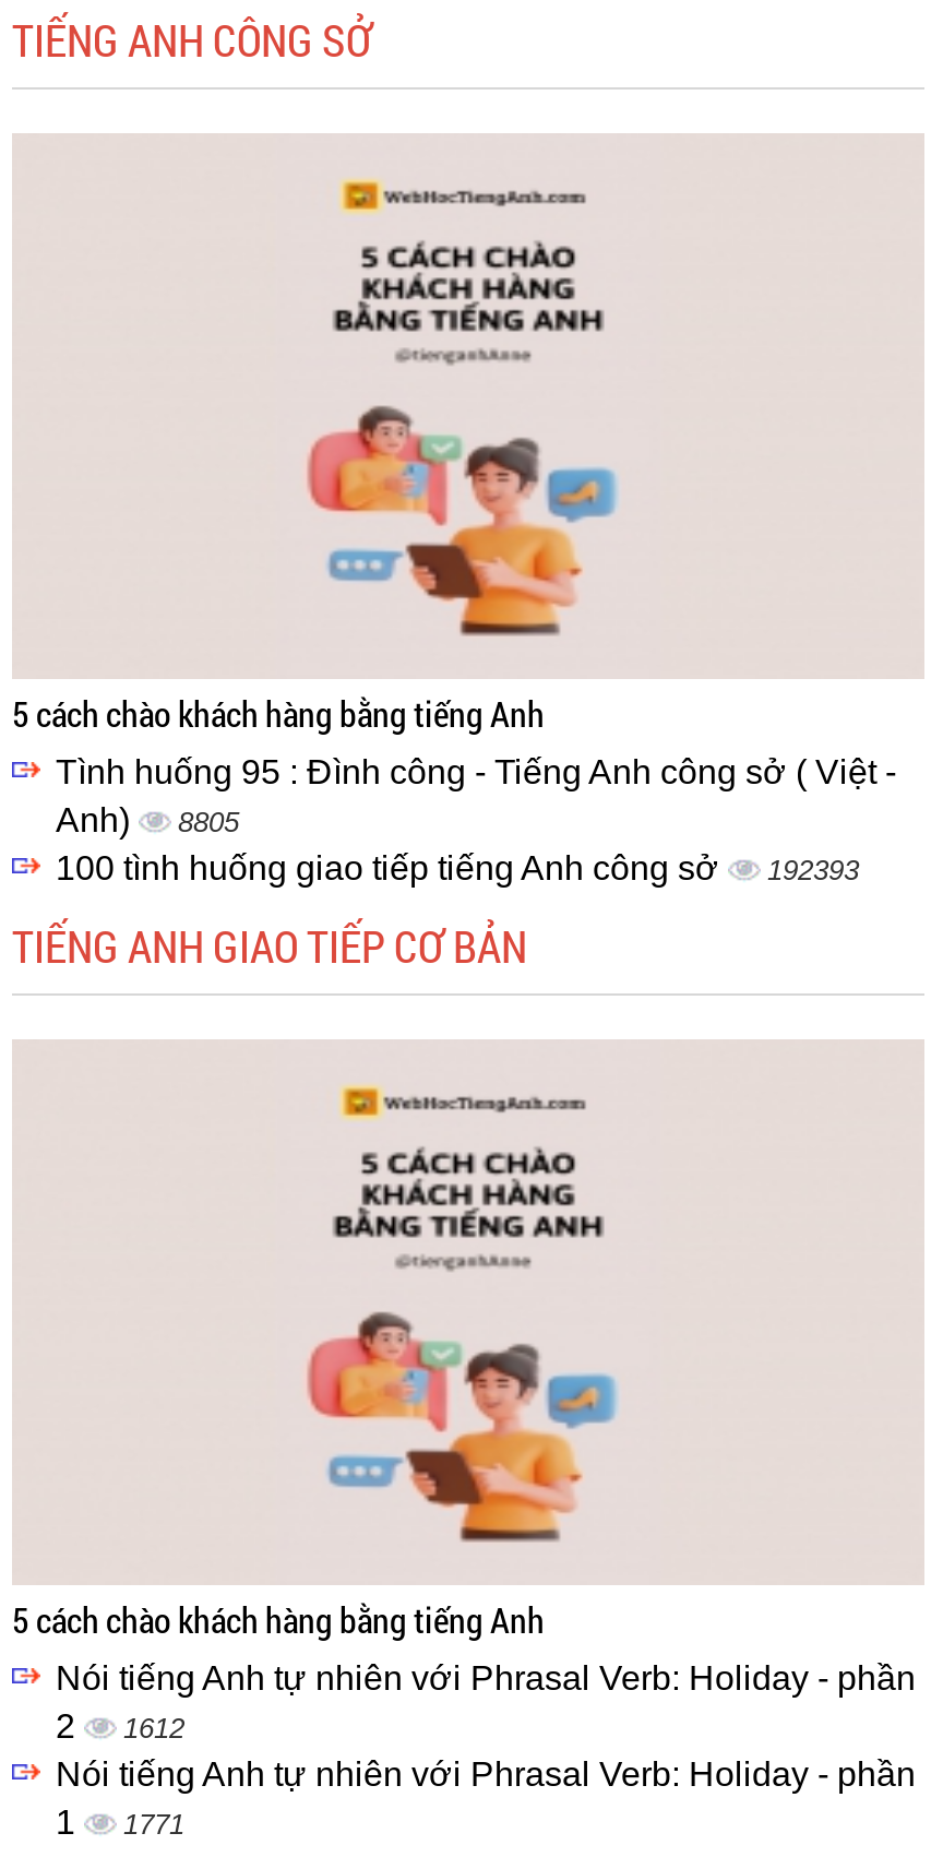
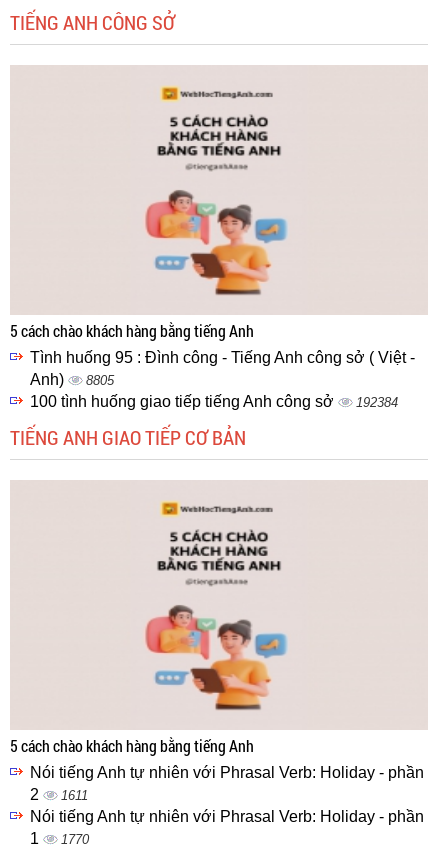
[56,849,859,886] 100 tình huống giao tiếp tiếng Anh công sở 192393 -> [30,393,398,410] 100 tình huống giao tiếp tiếng Anh công sở 192384
[56,1707,184,1744] 2 1612 -> [30,786,88,803] 2 1611
[56,1803,184,1840] 1 1771 -> [30,830,89,847] 1 1770

